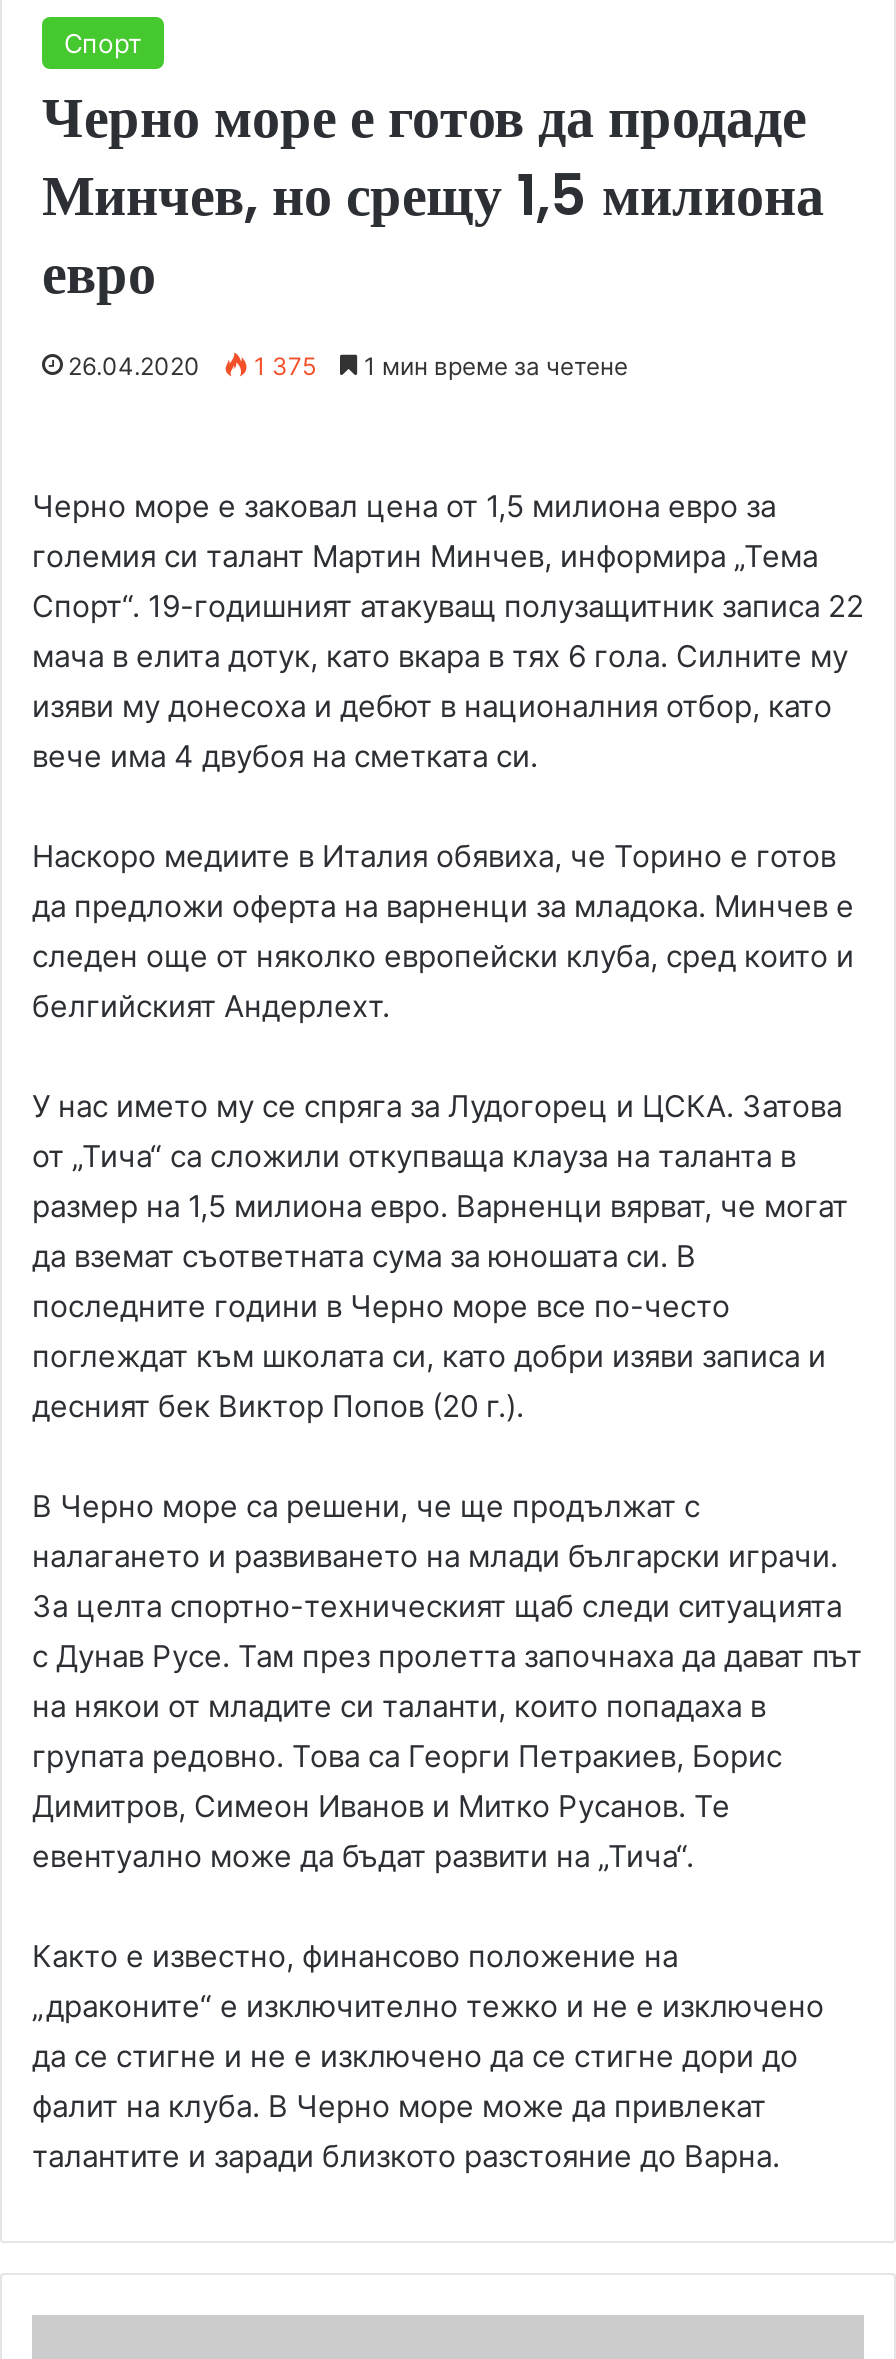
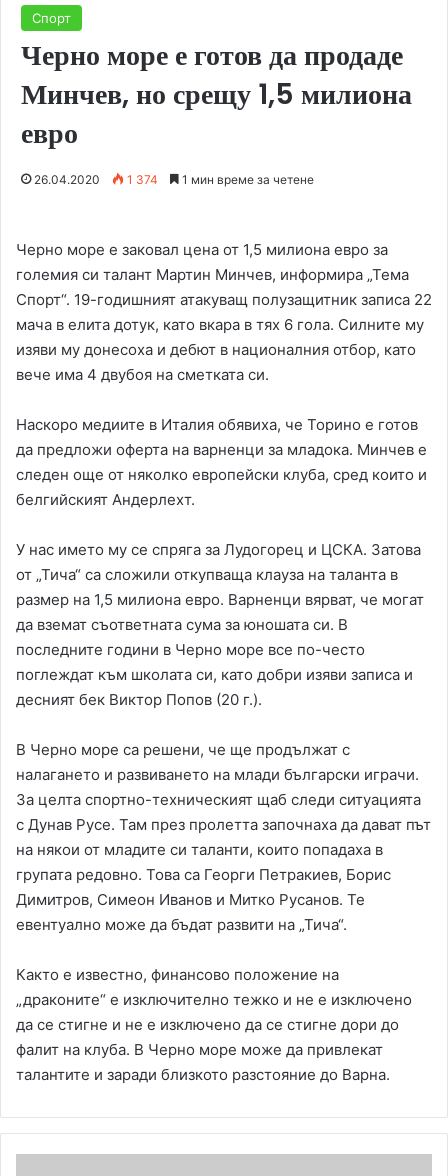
[248,352,316,382] 1 375 -> [124,172,158,187] 1 374

